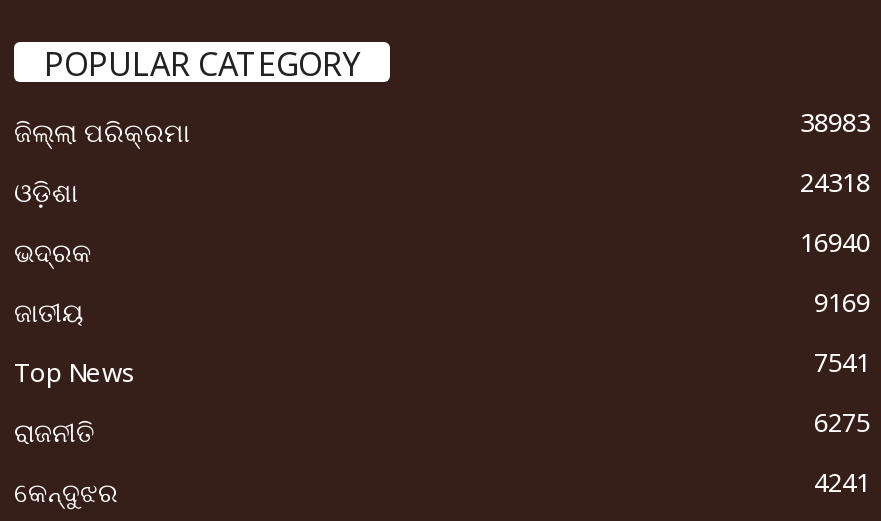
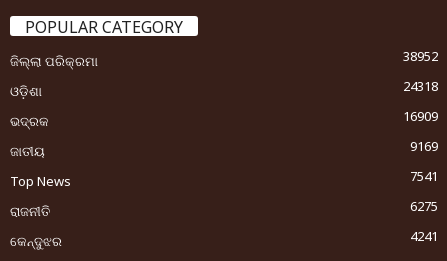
[800,105,870,141] 38983 -> [403,46,438,64] 38952
[800,225,870,261] 16940 -> [403,106,438,124] 16909

